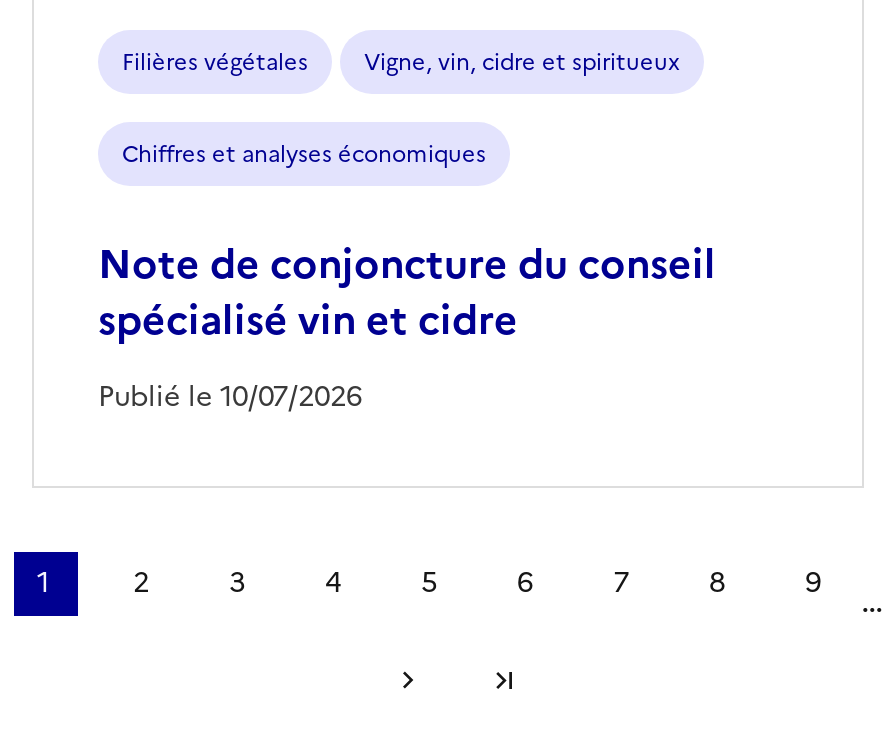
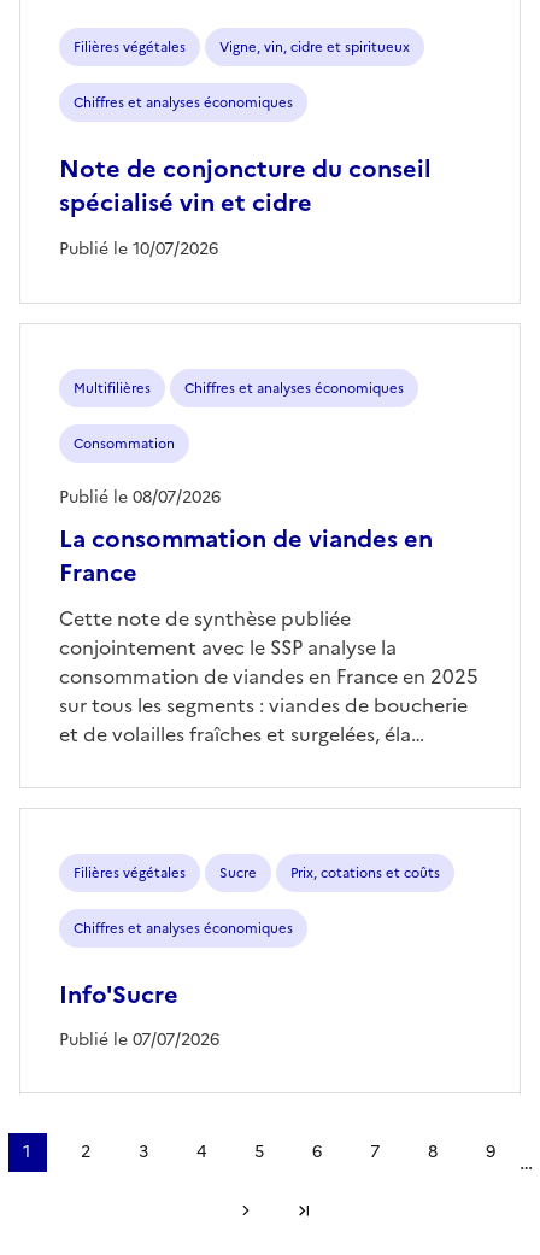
none -> [59,378,433,590] Multifilières | Chiffres et analyses économiques | Consommation | La consommation de viandes en | France
none -> [59,484,221,510] Publié le 08/07/2026
none -> [59,604,479,748] Cette note de synthèse publiée | conjointement avec le SSP analyse la | consommation de viandes en France en 2025 | sur tous les segments : viandes de boucherie | et de volailles fraîches et surgelées, éla…
none -> [59,863,440,1053] Filières végétales | Sucre | Prix, cotations et coûts | Chiffres et analyses économiques | Info'Sucre | Publié le 07/07/2026

